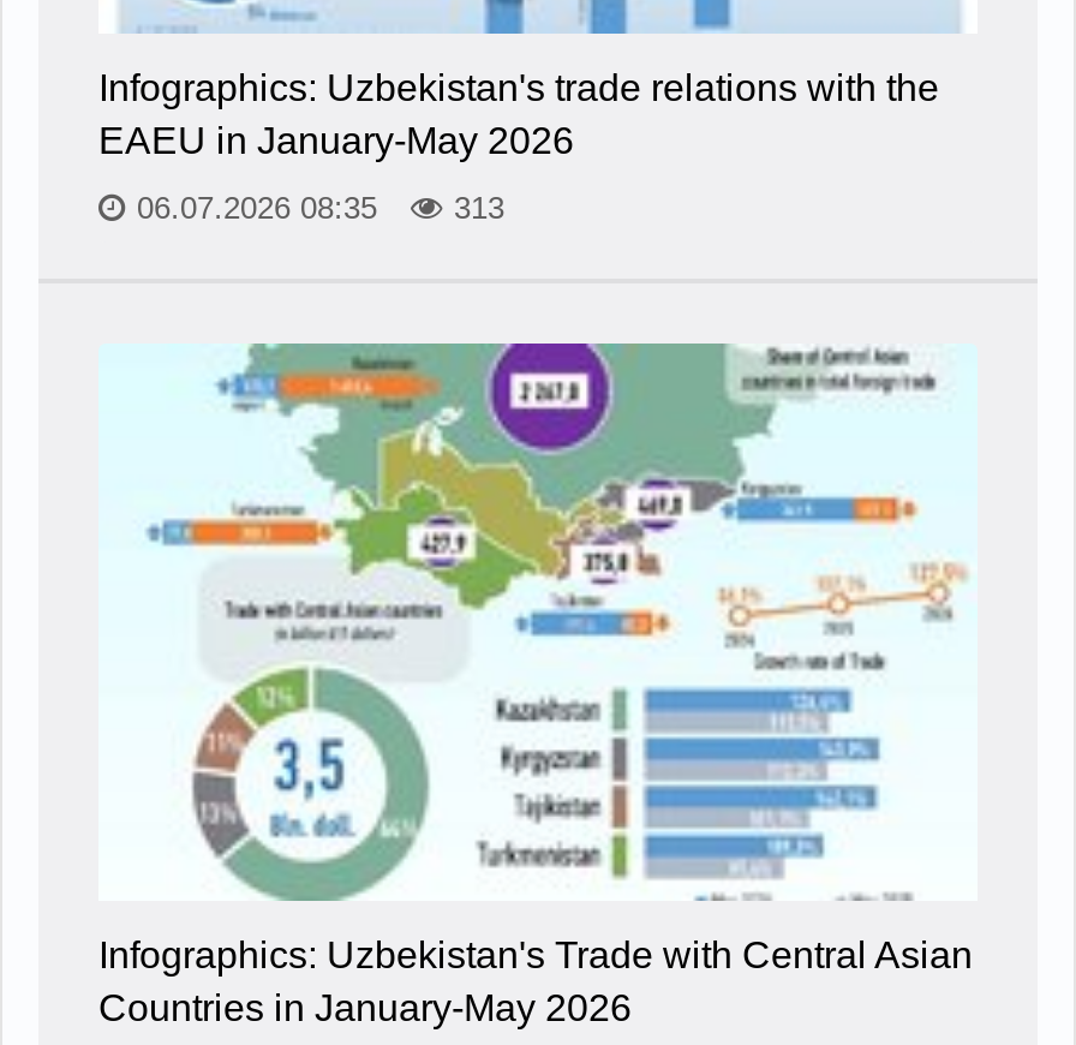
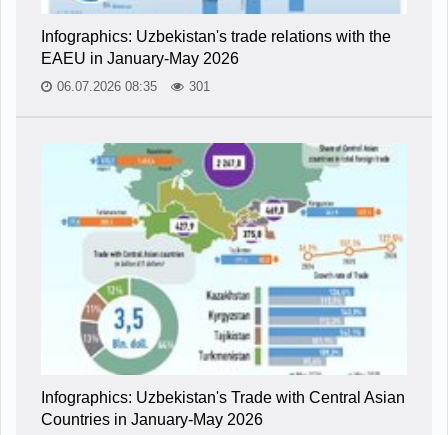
[137,190,504,226] 06.07.2026 08:35 313 -> [57,79,210,94] 06.07.2026 08:35 301

